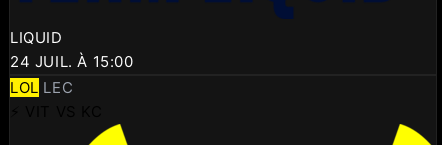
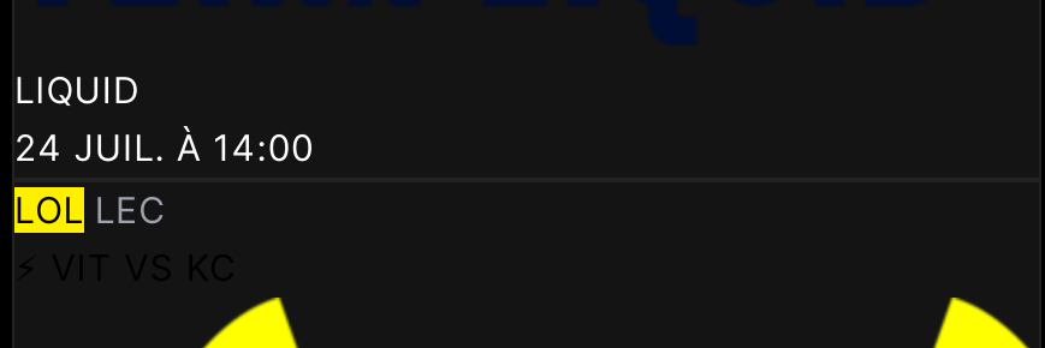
[10,52,134,71] 24 JUIL. À 15:00 -> [14,124,314,169] 24 JUIL. À 14:00

